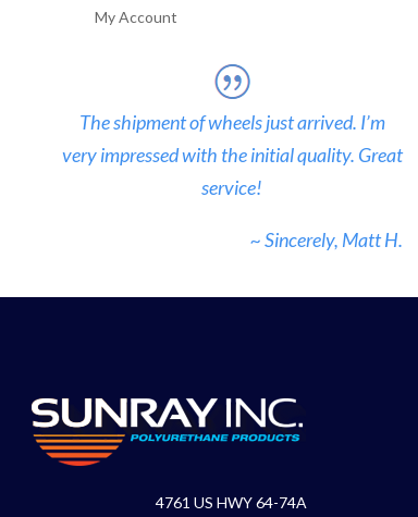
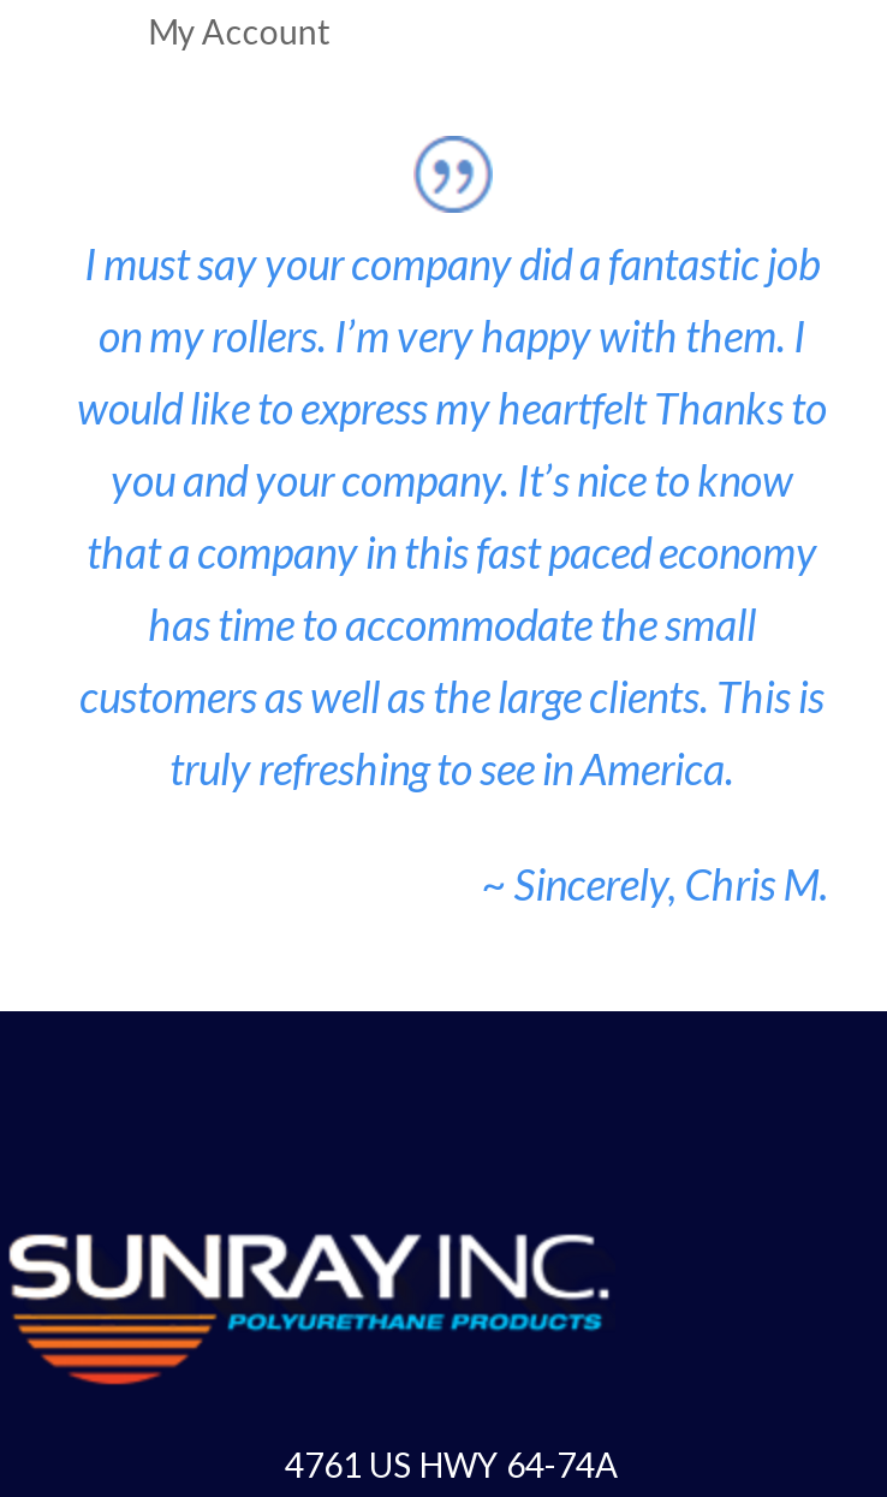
[62,110,402,199] The shipment of wheels just arrived. I’m | very impressed with the initial quality. Great | service! -> [77,237,827,795] I must say your company did a fantastic job | on my rollers. I’m very happy with them. I | would like to express my heartfelt Thanks to | you and your company. It’s nice to know | that a company in this fast paced economy | has time to accommodate the small | customers as well as the large clients. This is | truly refreshing to see in America.
[250,228,403,252] ~ Sincerely, Matt H. -> [483,858,829,911] ~ Sincerely, Chris M.

